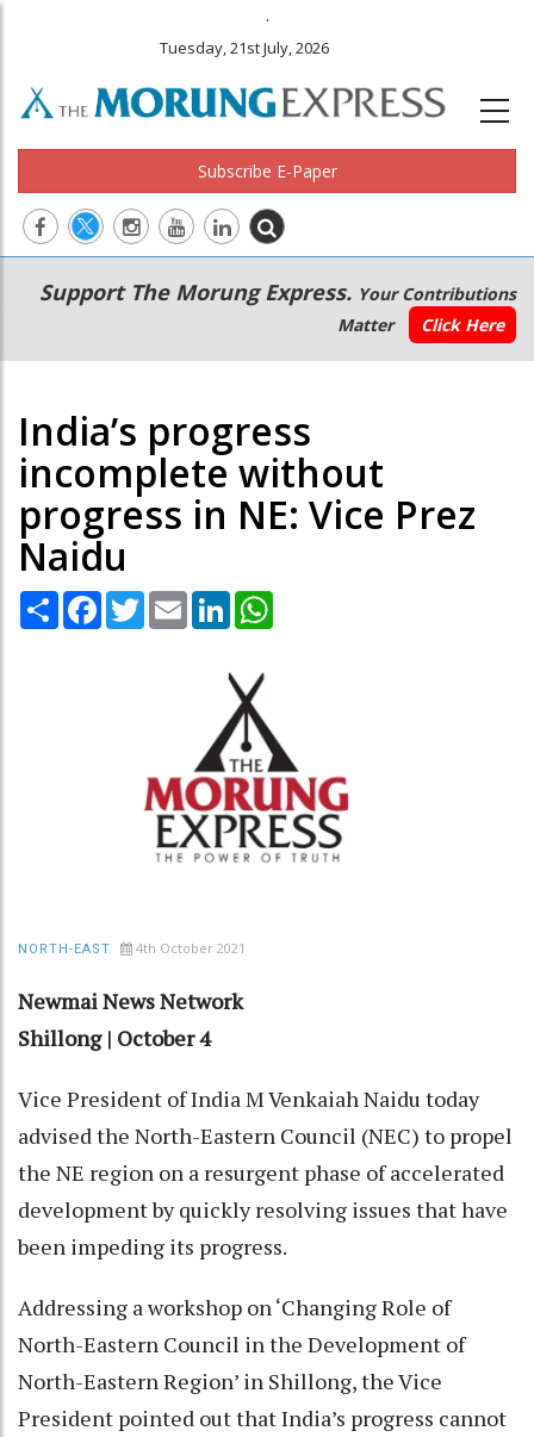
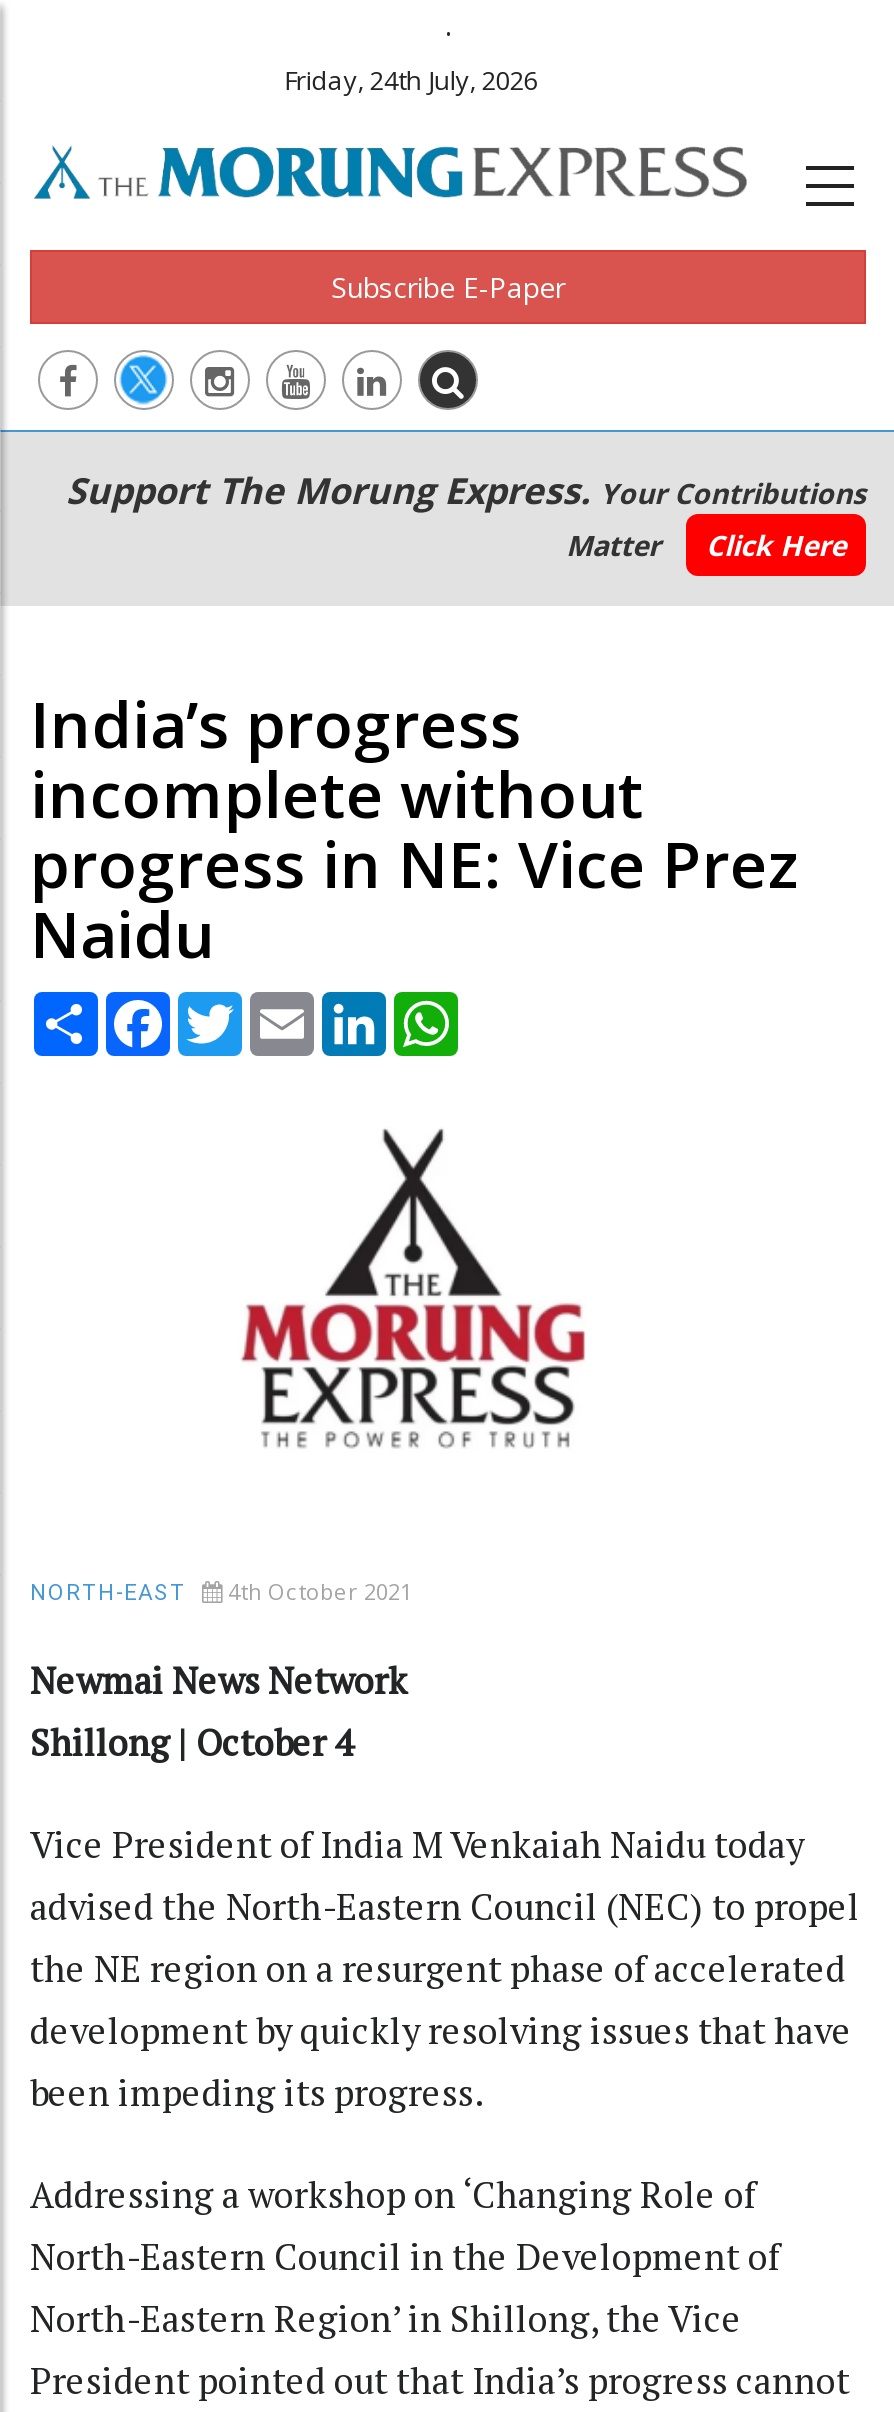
[160,37,329,58] Tuesday, 21st July, 2026 -> [284,62,538,98] Friday, 24th July, 2026

